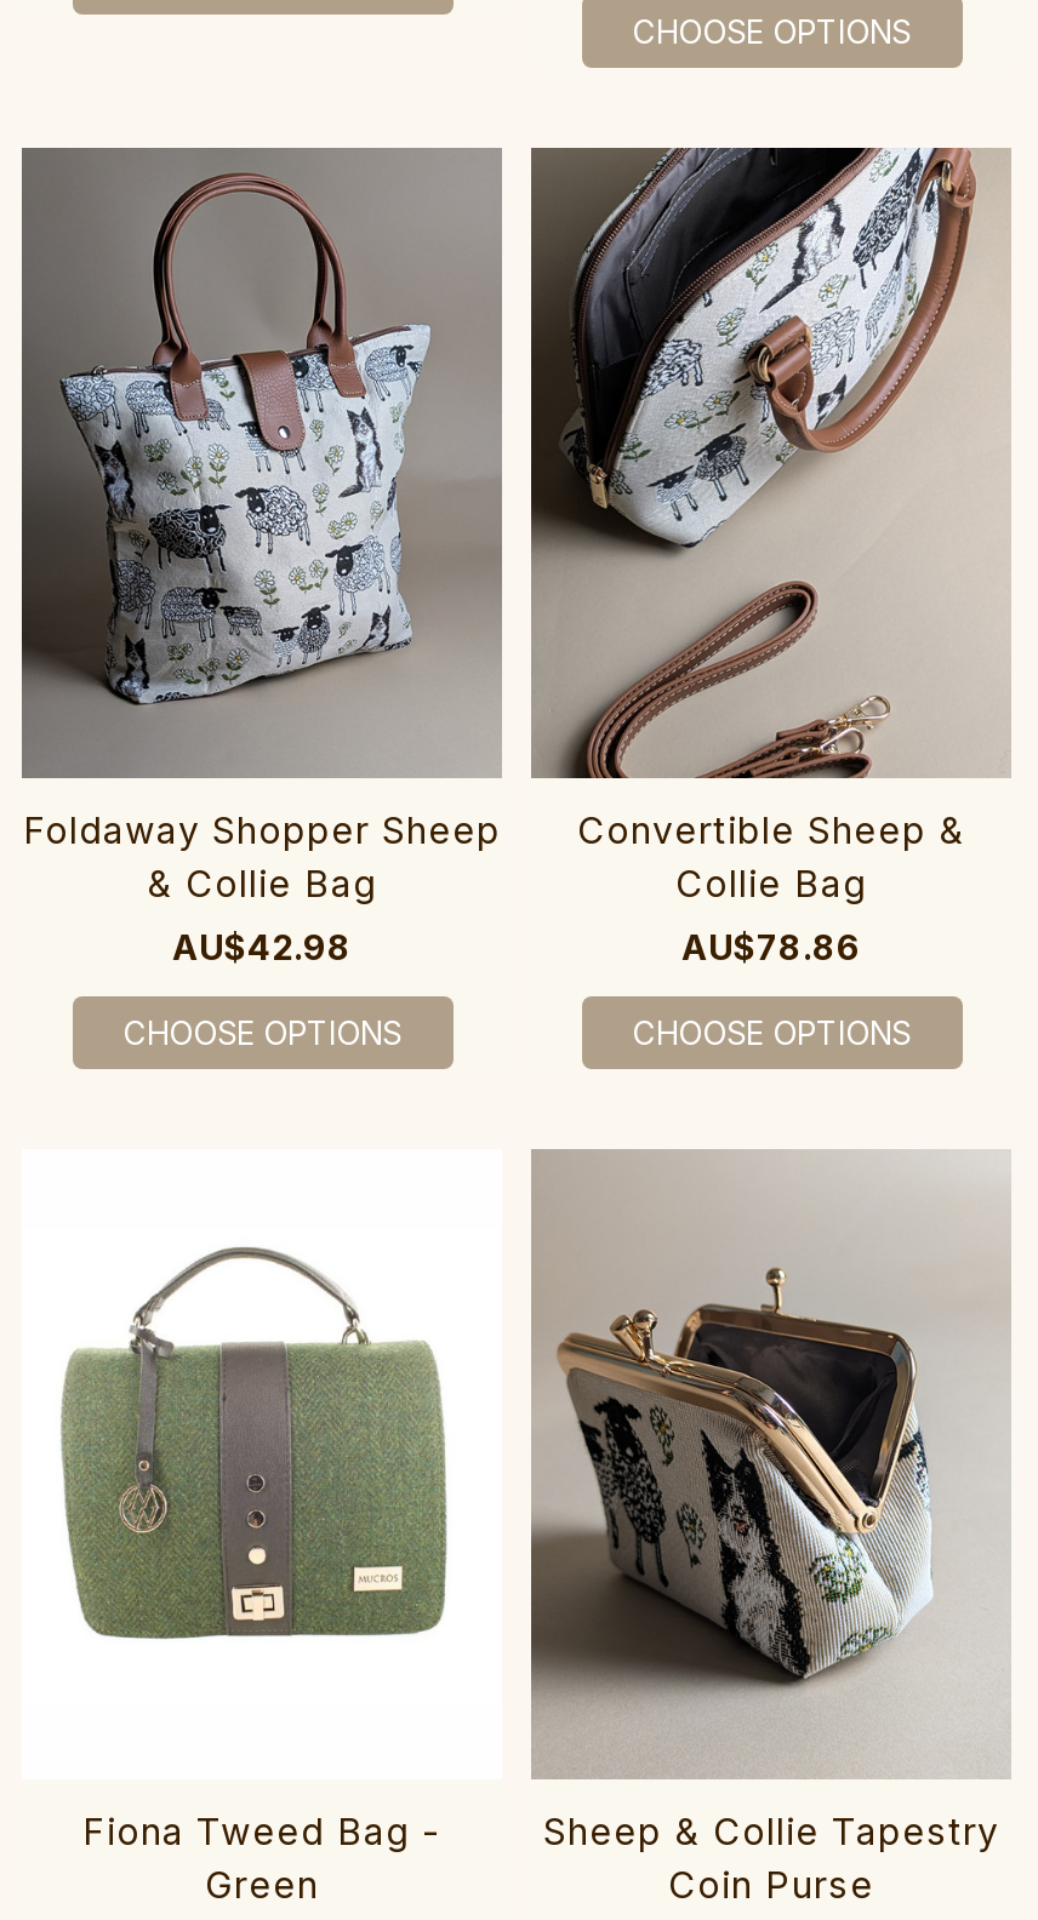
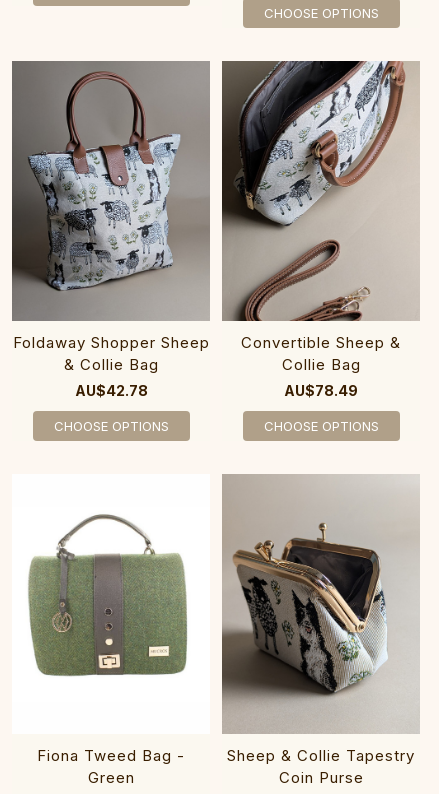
[172,926,352,968] AU$42.98 -> [74,382,147,399] AU$42.78
[681,926,861,968] AU$78.86 -> [284,382,358,399] AU$78.49

